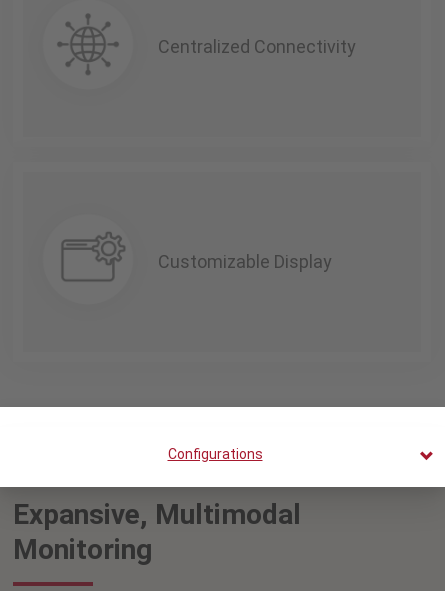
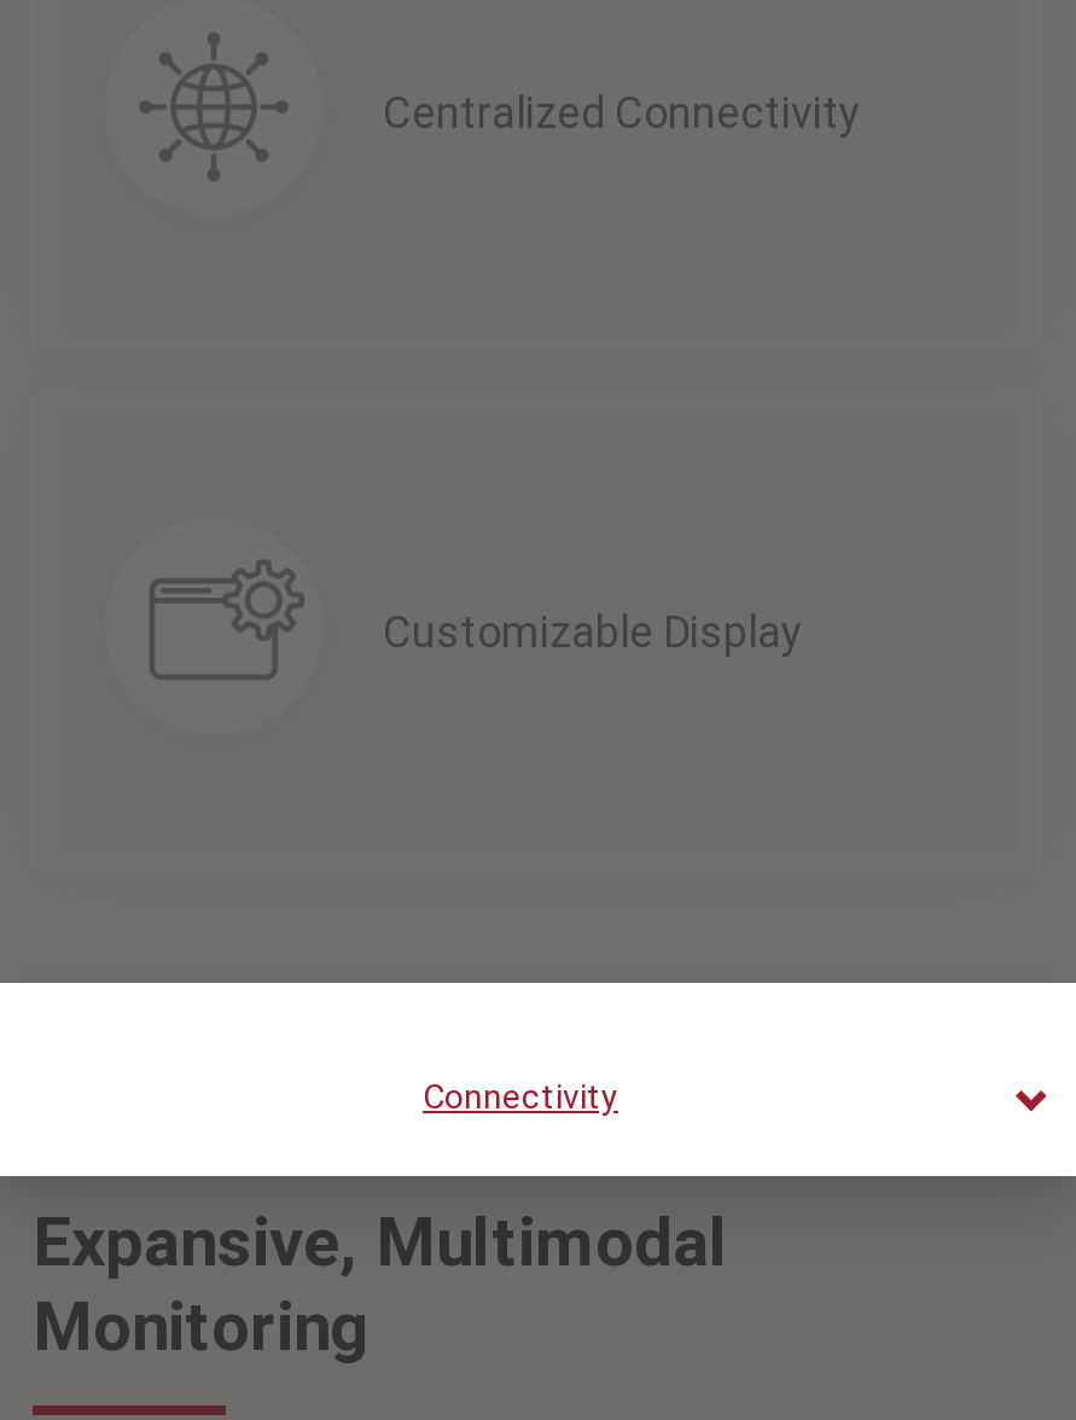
[167,446,262,462] Configurations -> [423,1078,618,1117] Connectivity

